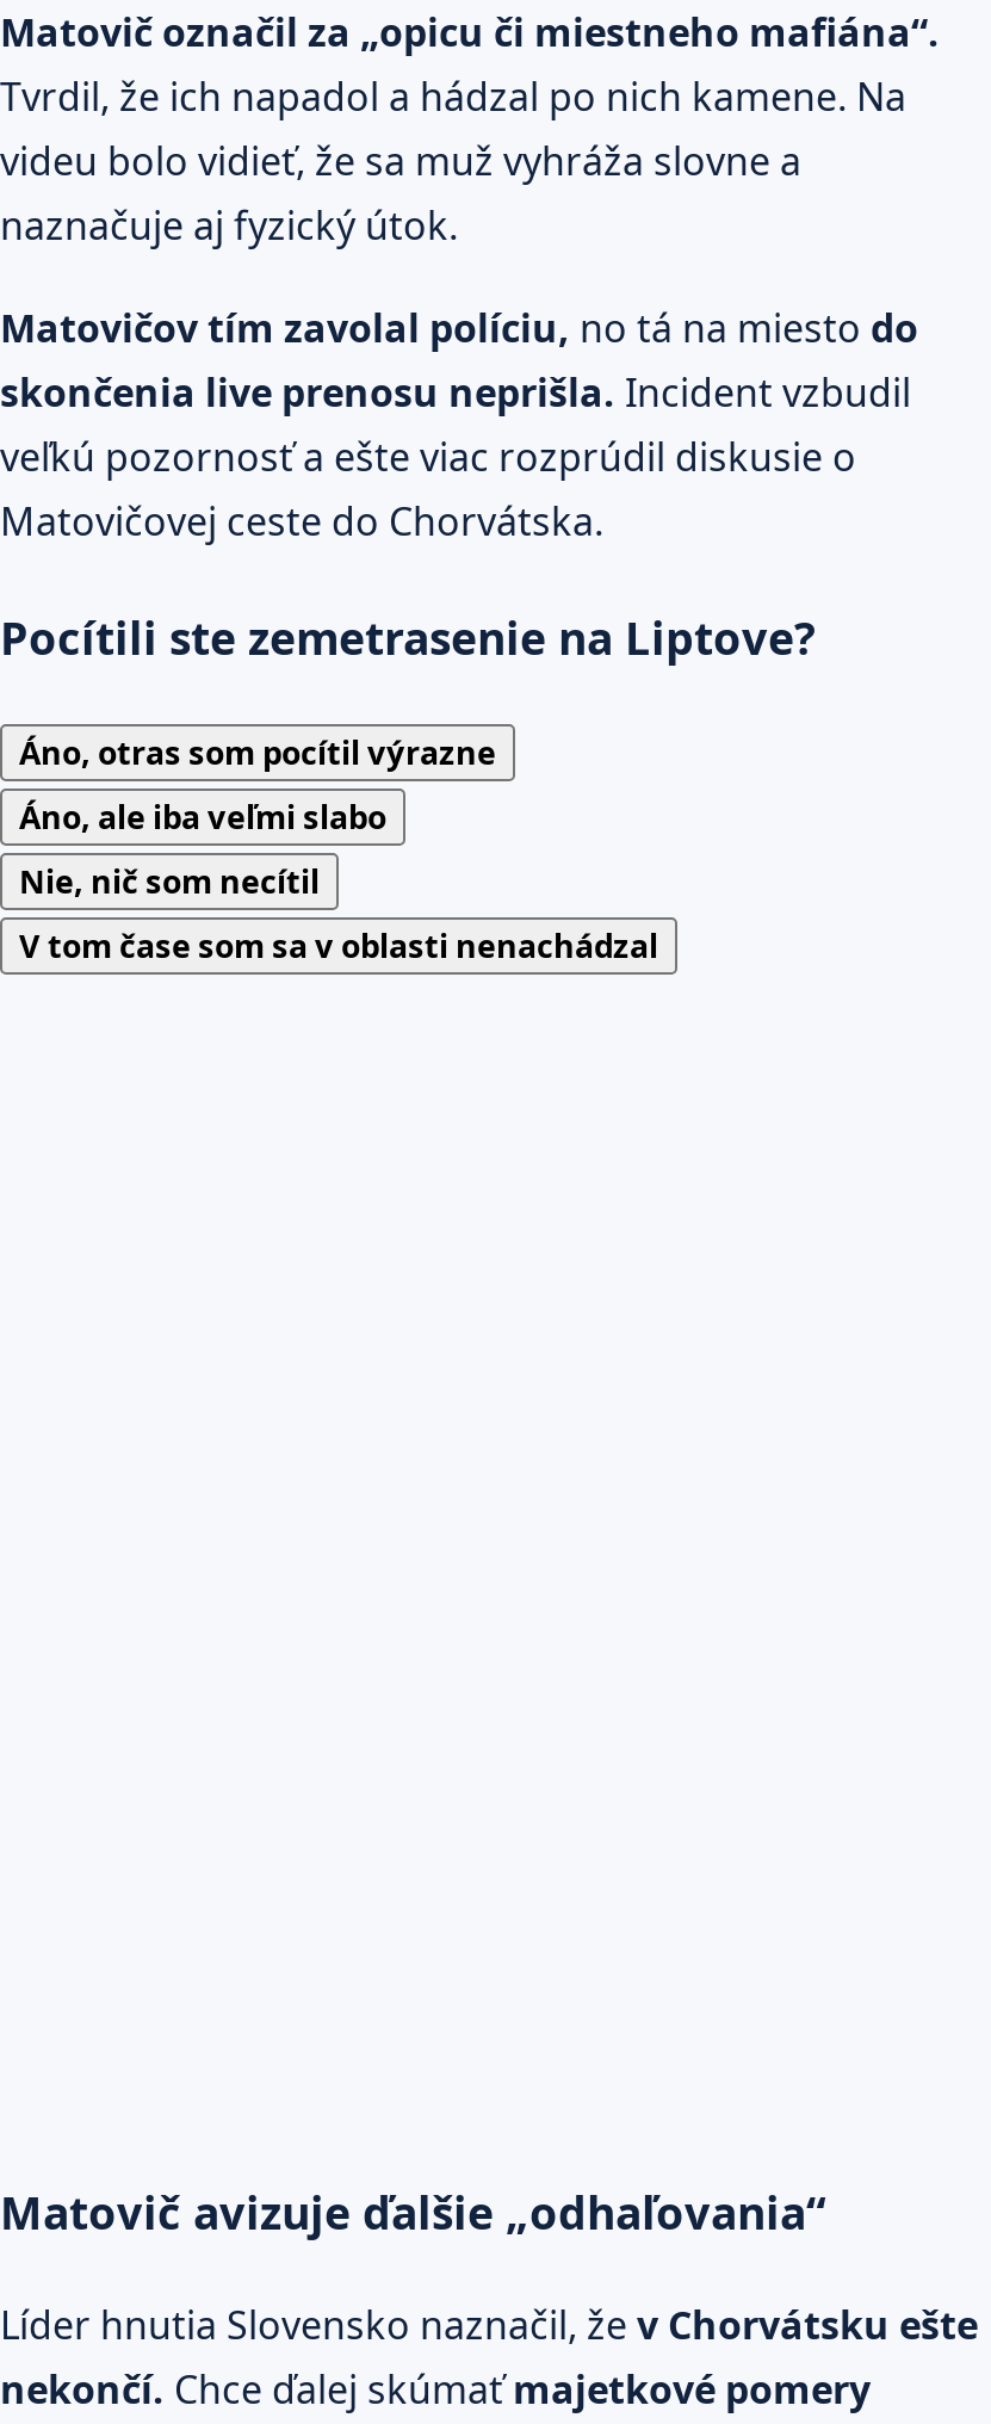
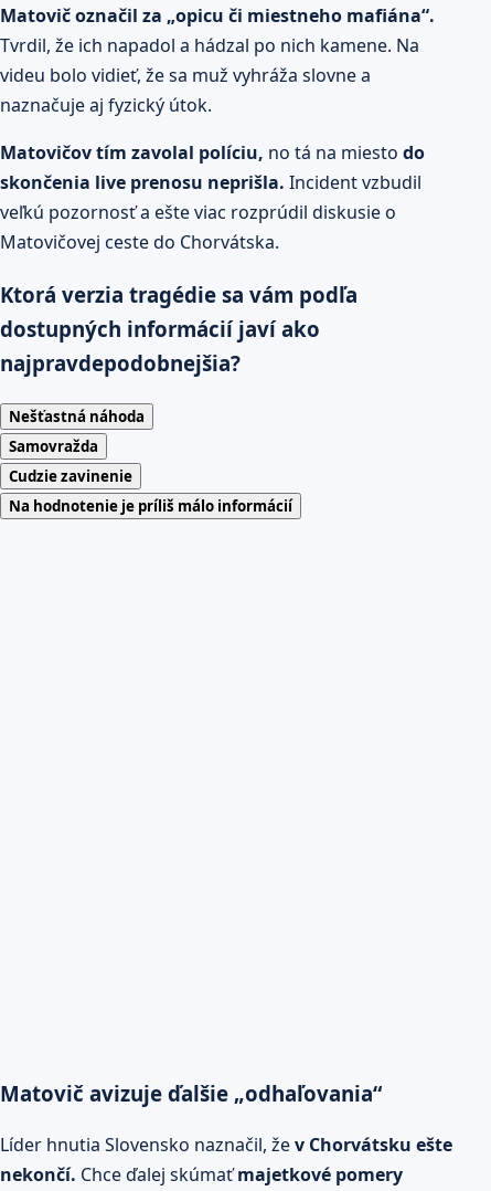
[0,606,816,666] Pocítili ste zemetrasenie na Liptove? -> [0,281,357,377] Ktorá verzia tragédie sa vám podľa | dostupných informácií javí ako | najpravdepodobnejšia?
[19,730,496,773] Áno, otras som pocítil výrazne -> [9,407,145,426] Nešťastná náhoda
[19,794,386,837] Áno, ale iba veľmi slabo -> [9,436,98,456] Samovražda
[19,859,320,902] Nie, nič som necítil -> [9,466,132,486] Cudzie zavinenie
[19,923,658,966] V tom čase som sa v oblasti nenachádzal -> [9,496,292,516] Na hodnotenie je príliš málo informácií

